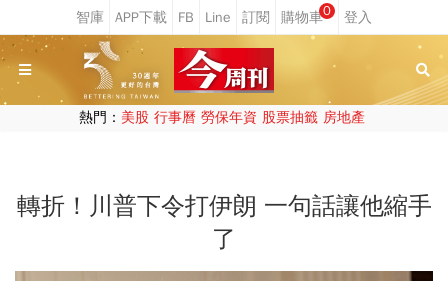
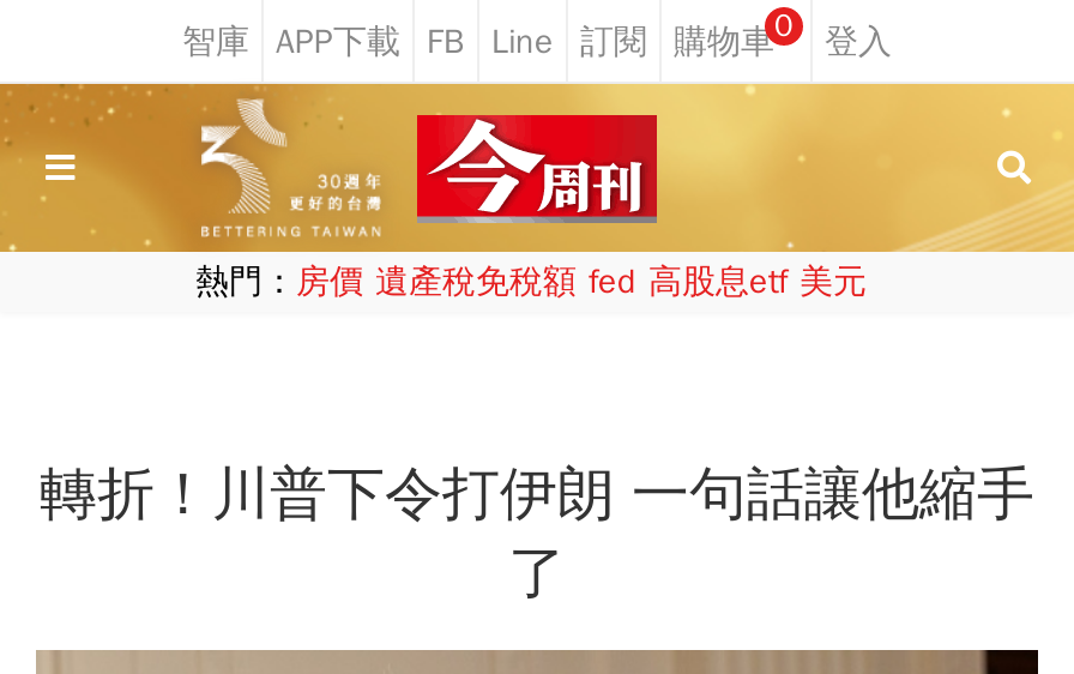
[78,109,364,126] 熱門：美股 行事曆 勞保年資 股票抽籤 房地產 -> [195,261,867,302] 熱門：房價 遺產稅免稅額 fed 高股息etf 美元

